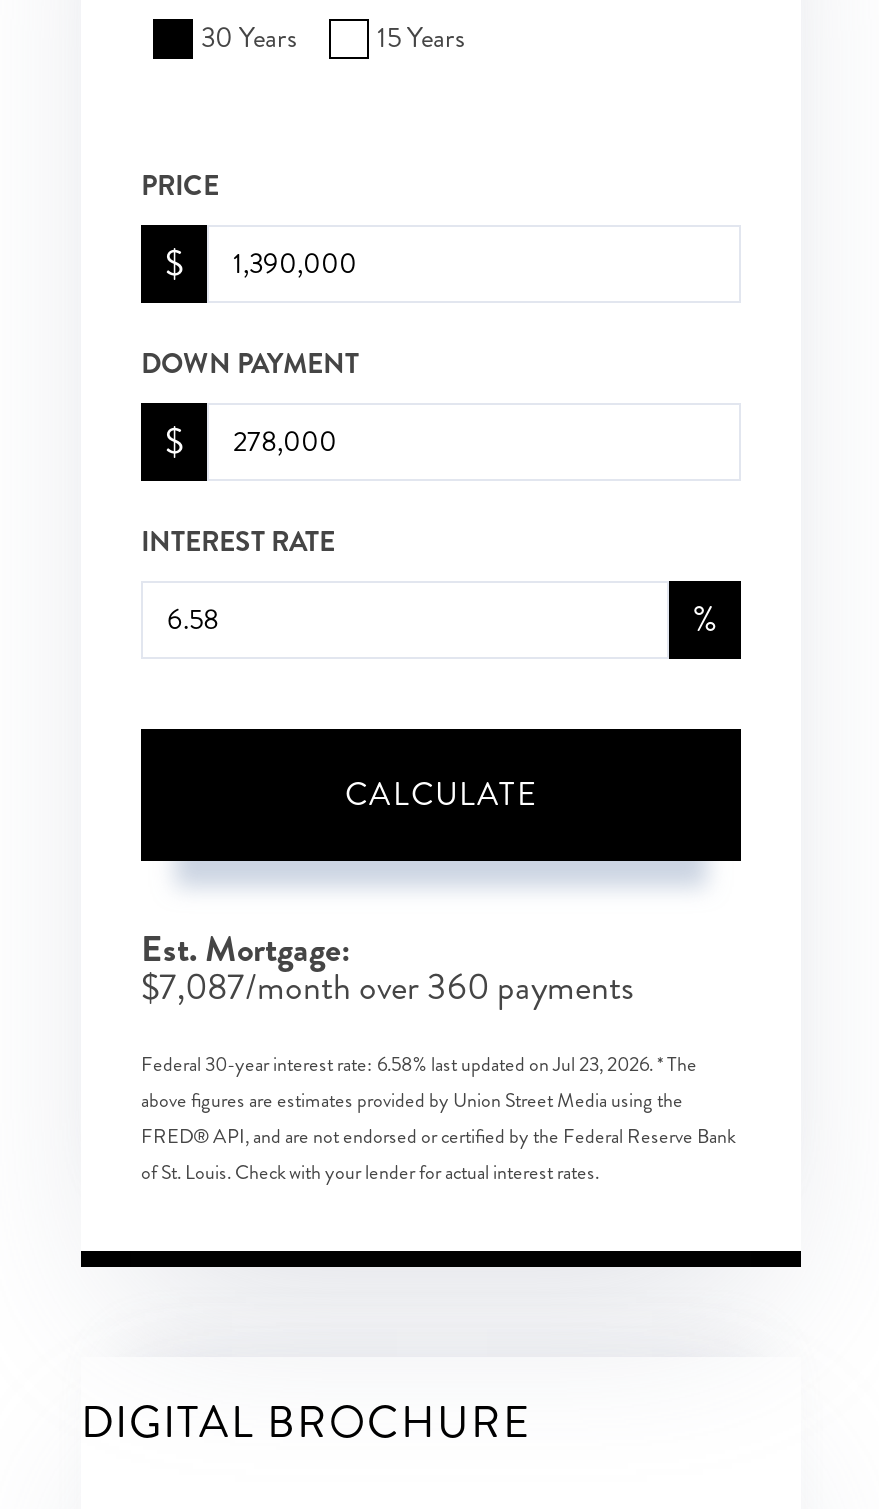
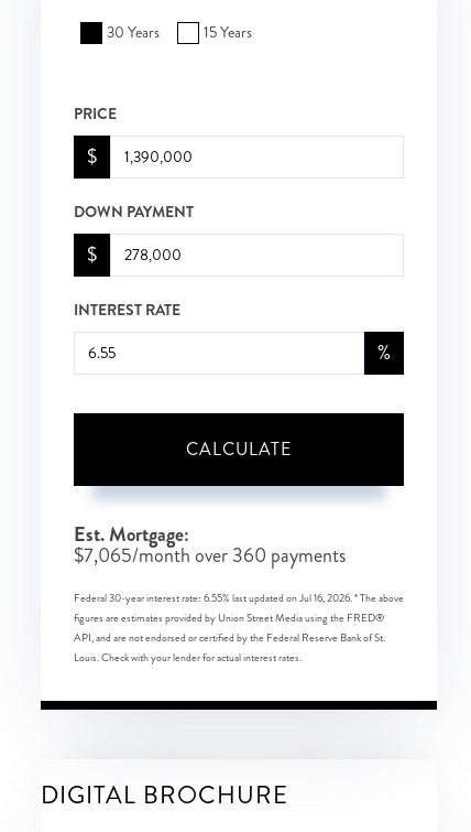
[141,962,633,1014] $7,087/month over 360 payments -> [74,542,346,570] $7,065/month over 360 payments
[141,1052,735,1188] Federal 30-year interest rate: 6.58% last updated on Jul 23, 2026. * The | above figures are estimates provided by Union Street Media using the | FRED® API, and are not endorsed or certified by the Federal Reserve Bank | of St. Louis. Check with your lender for actual interest rates. -> [74,591,404,666] Federal 30-year interest rate: 6.55% last updated on Jul 16, 2026. * The above | figures are estimates provided by Union Street Media using the FRED® | API, and are not endorsed or certified by the Federal Reserve Bank of St. | Louis. Check with your lender for actual interest rates.

